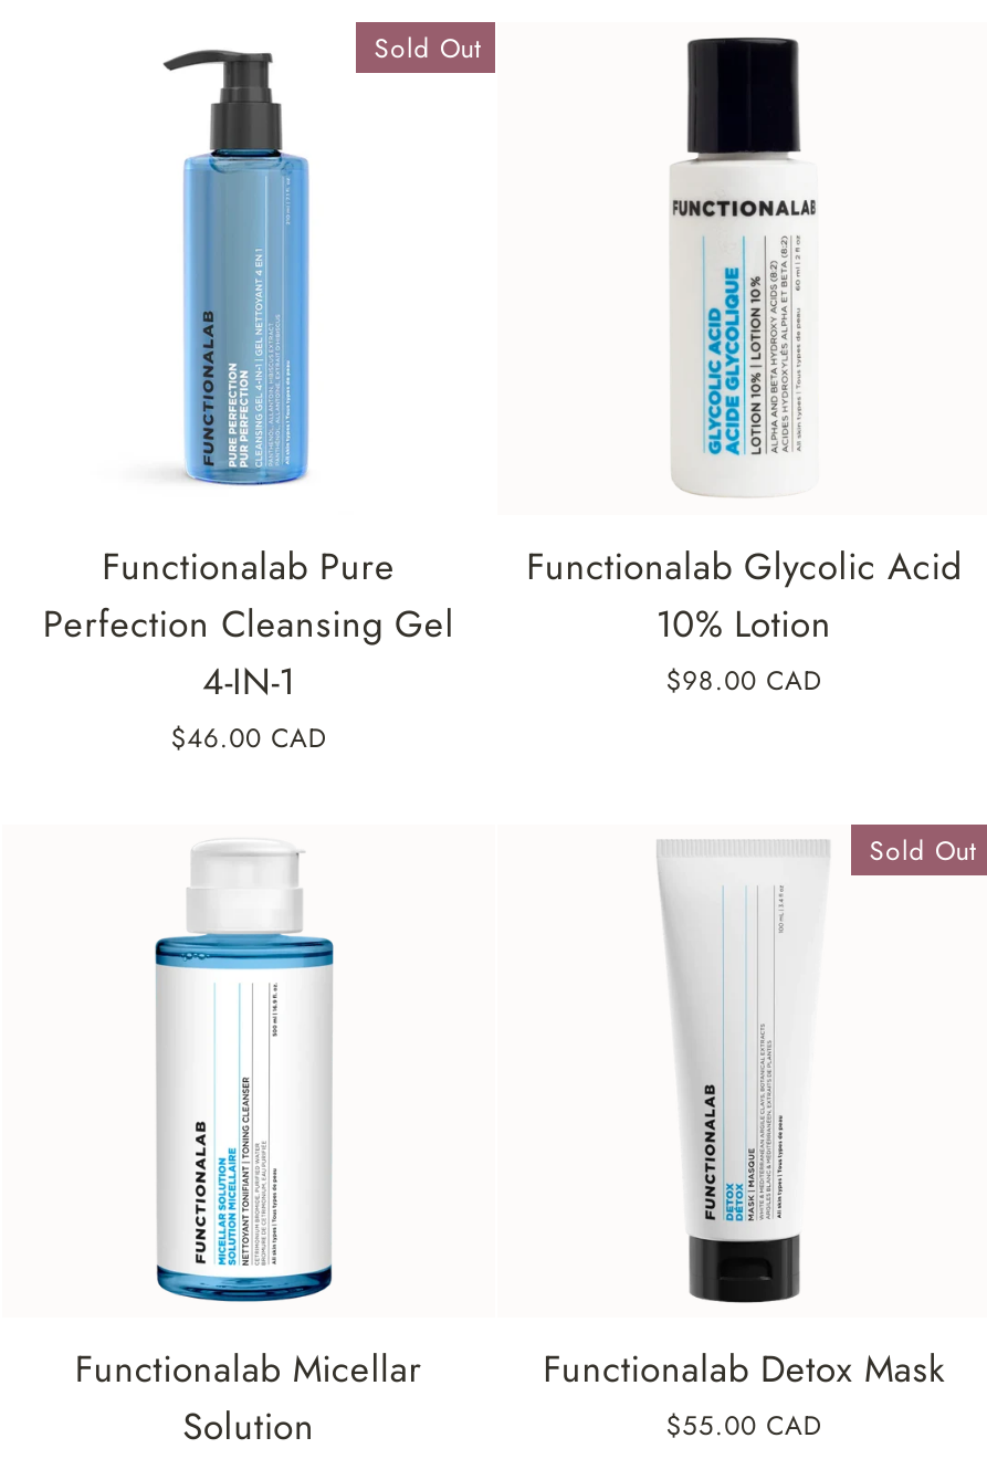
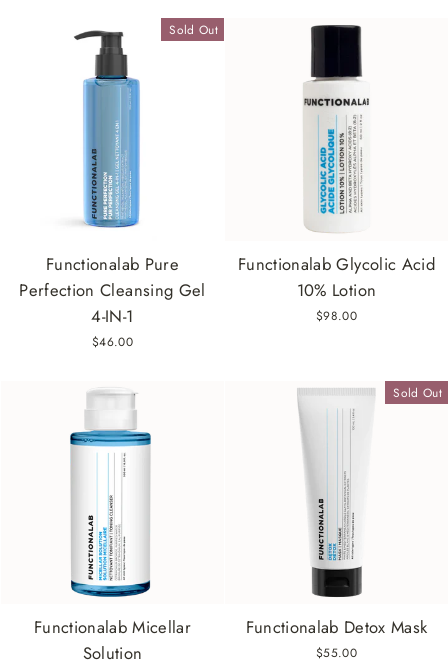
[666,661,822,699] $98.00 CAD -> [316,307,357,324] $98.00
[171,719,326,756] $46.00 CAD -> [92,333,133,350] $46.00
[666,1406,822,1444] $55.00 CAD -> [316,644,357,661] $55.00

